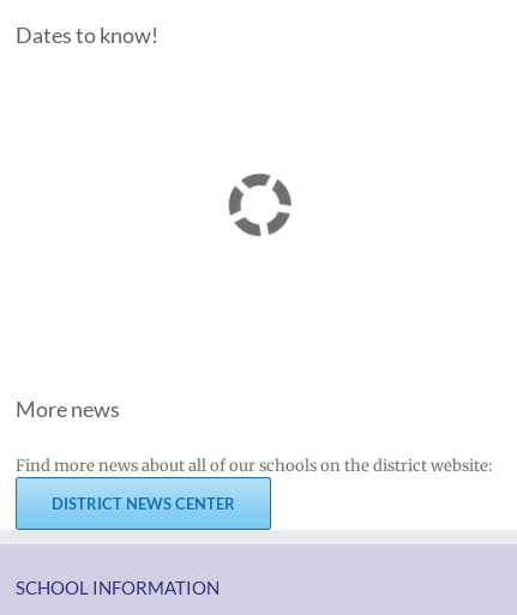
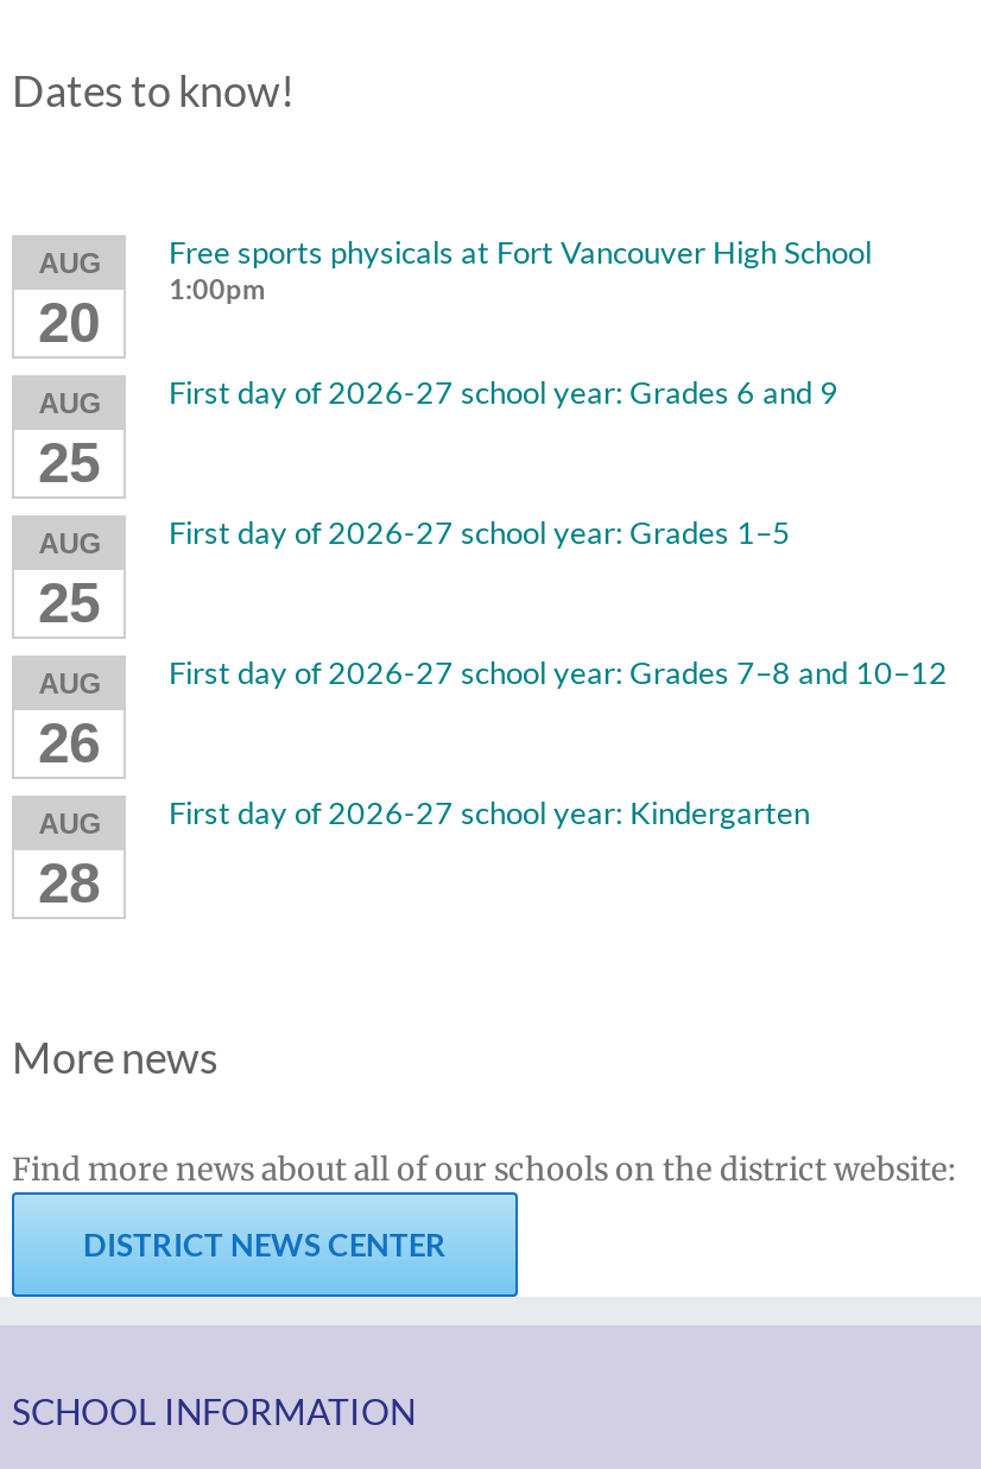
none -> [38,247,100,354] AUG | 20
none -> [38,233,872,494] Free sports physicals at Fort Vancouver High School | 1:00pm | AUG | 25
none -> [38,527,100,634] AUG | 25
none -> [38,667,100,774] AUG | 26
none -> [38,808,100,914] AUG | 28
none -> [169,373,838,411] First day of 2026-27 school year: Grades 6 and 9
none -> [169,513,791,551] First day of 2026-27 school year: Grades 1–5
none -> [169,653,948,691] First day of 2026-27 school year: Grades 7–8 and 10–12
none -> [169,793,810,831] First day of 2026-27 school year: Kindergarten

